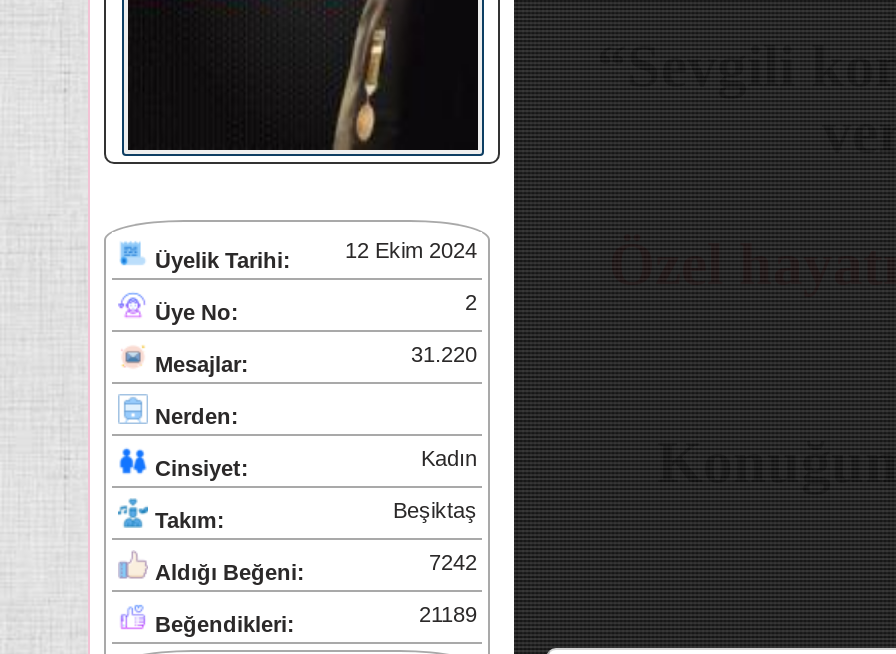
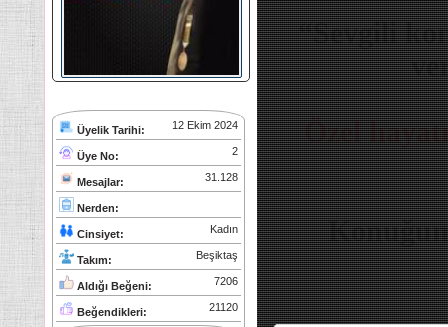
[411,342,477,366] 31.220 -> [205,171,238,183] 31.128
[429,550,477,574] 7242 -> [214,275,238,287] 7206
[419,602,477,626] 21189 -> [209,301,238,313] 21120

